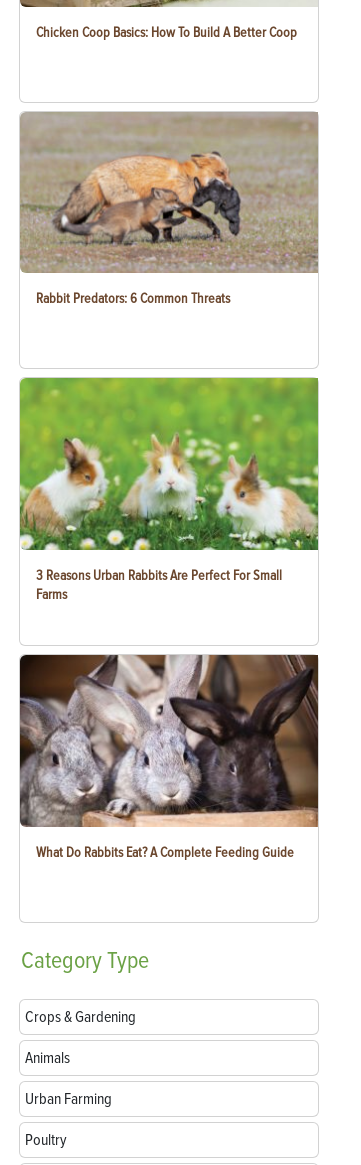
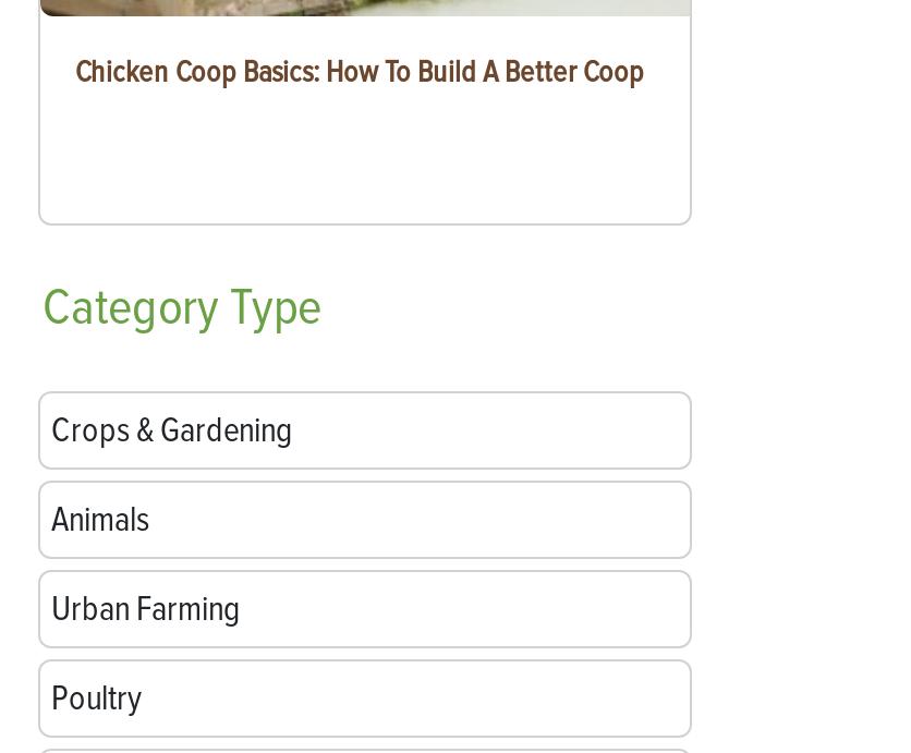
[20,111,318,307] [image] | Rabbit Predators: 6 Common Threats -> none
[19,377,319,603] [image] | 3 Reasons Urban Rabbits Are Perfect For Small | Farms -> none
[19,654,319,861] [image] | What Do Rabbits Eat? A Complete Feeding Guide -> none

